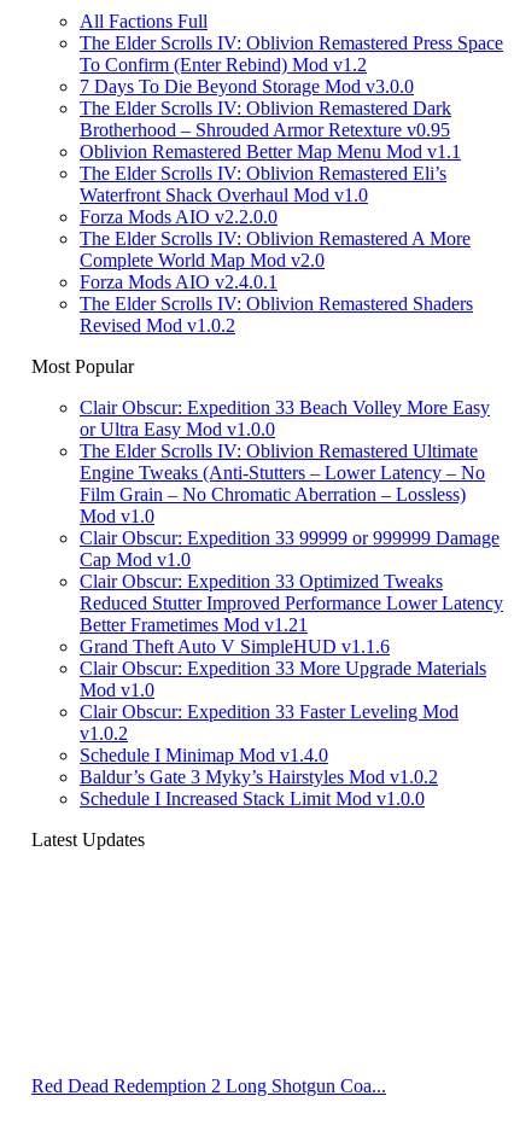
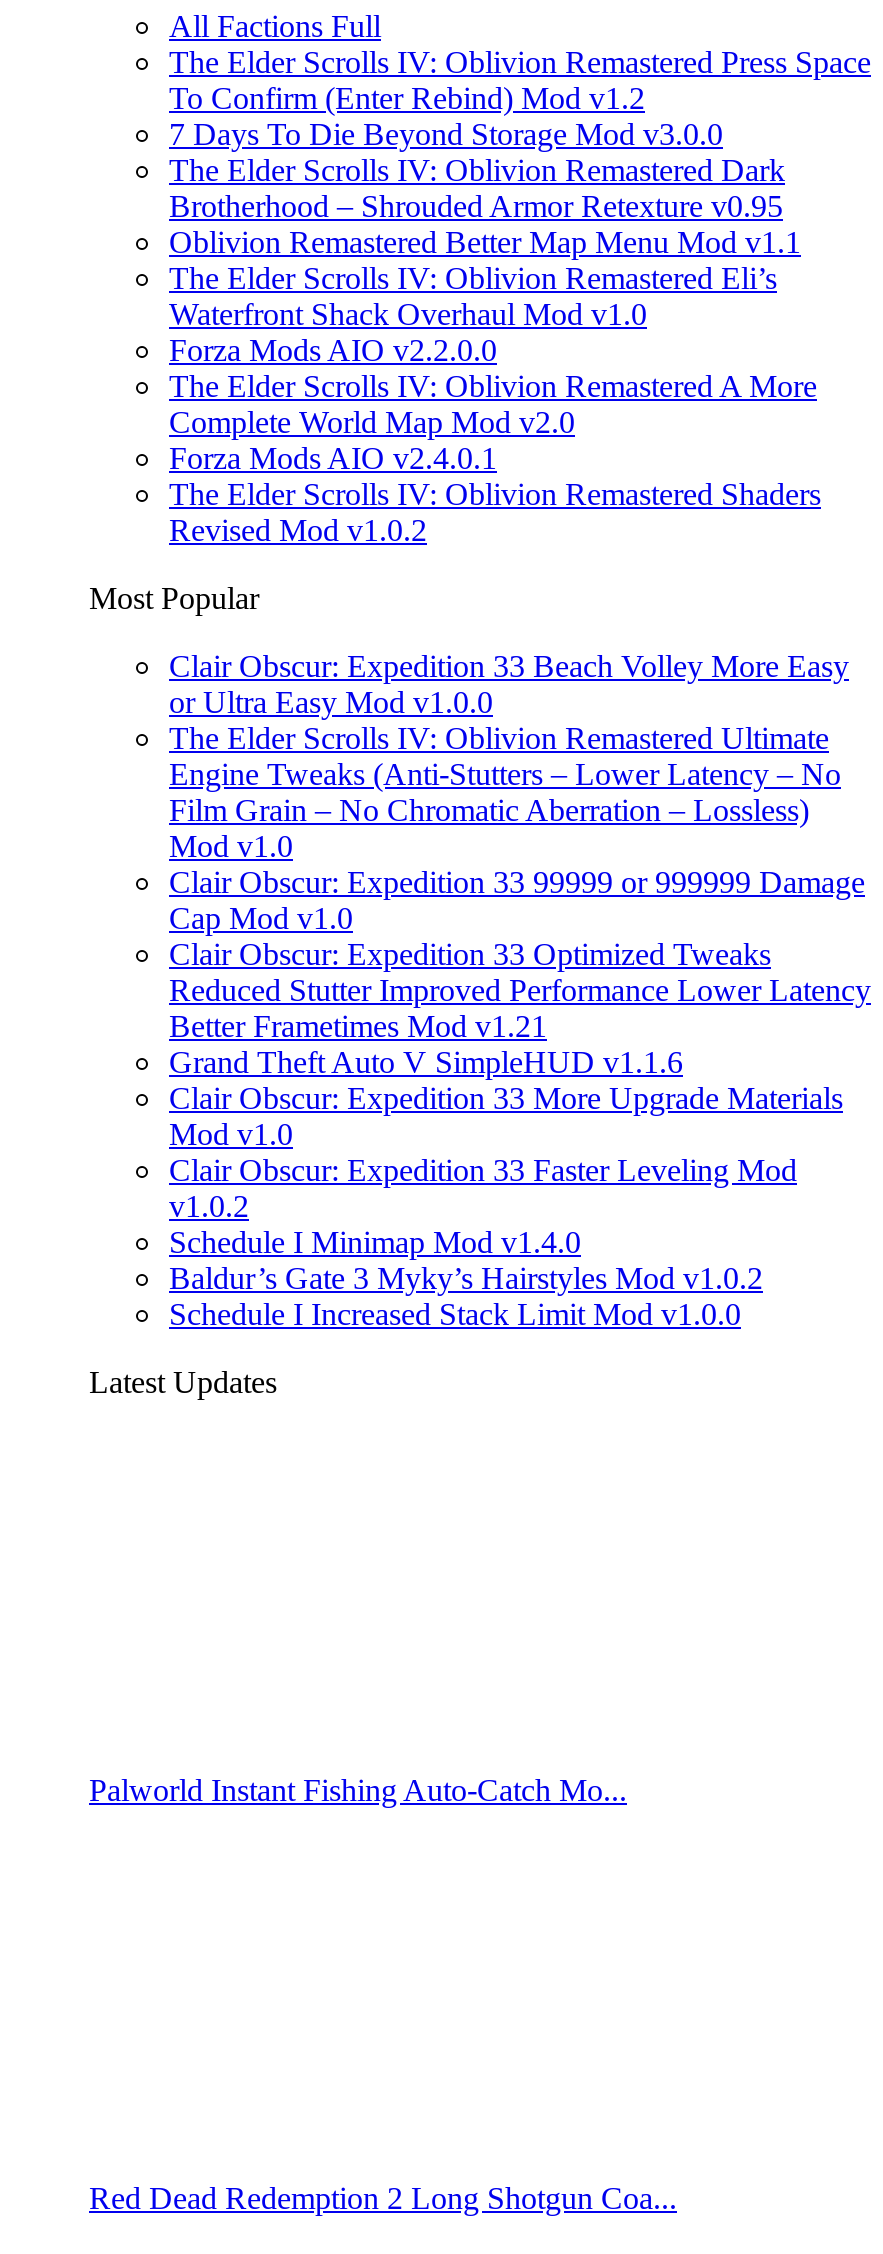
none -> [89,1773,627,1807] Palworld Instant Fishing Auto-Catch Mo...

